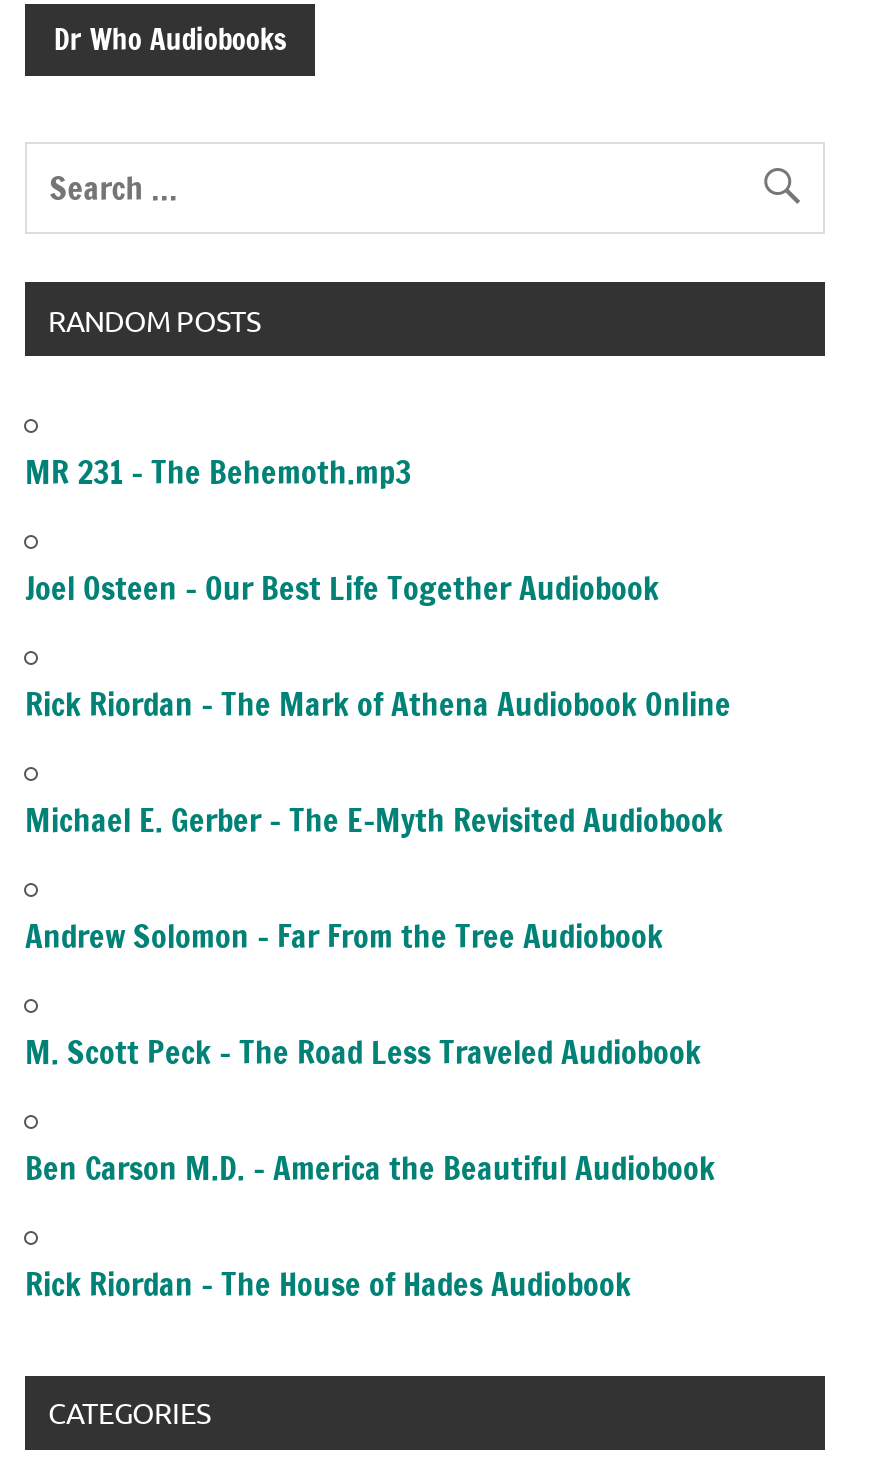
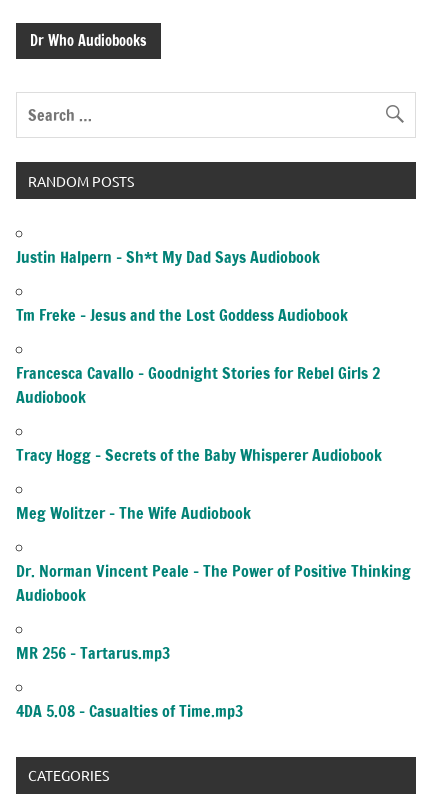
[25,449,411,493] MR 231 – The Behemoth.mp3 -> [16,246,320,268] Justin Halpern – Sh*t My Dad Says Audiobook
[25,565,659,609] Joel Osteen – Our Best Life Together Audiobook -> [16,304,348,326] Tm Freke – Jesus and the Lost Goddess Audiobook
[25,681,731,725] Rick Riordan – The Mark of Athena Audiobook Online -> [16,362,380,408] Francesca Cavallo – Goodnight Stories for Rebel Girls 2 | Audiobook
[25,797,723,841] Michael E. Gerber – The E-Myth Revisited Audiobook -> [16,444,382,466] Tracy Hogg – Secrets of the Baby Whisperer Audiobook
[25,913,663,957] Andrew Solomon – Far From the Tree Audiobook -> [16,502,251,524] Meg Wolitzer – The Wife Audiobook
[25,1029,701,1073] M. Scott Peck – The Road Less Traveled Audiobook -> [16,560,411,606] Dr. Norman Vincent Peale – The Power of Positive Thinking | Audiobook
[25,1145,715,1189] Ben Carson M.D. – America the Beautiful Audiobook -> [16,642,170,664] MR 256 – Tartarus.mp3
[25,1261,631,1305] Rick Riordan – The House of Hades Audiobook -> [16,700,243,722] 4DA 5.08 – Casualties of Time.mp3

